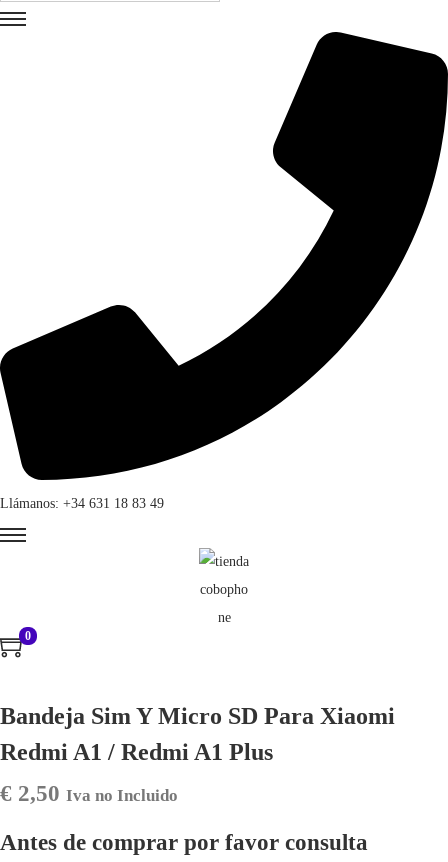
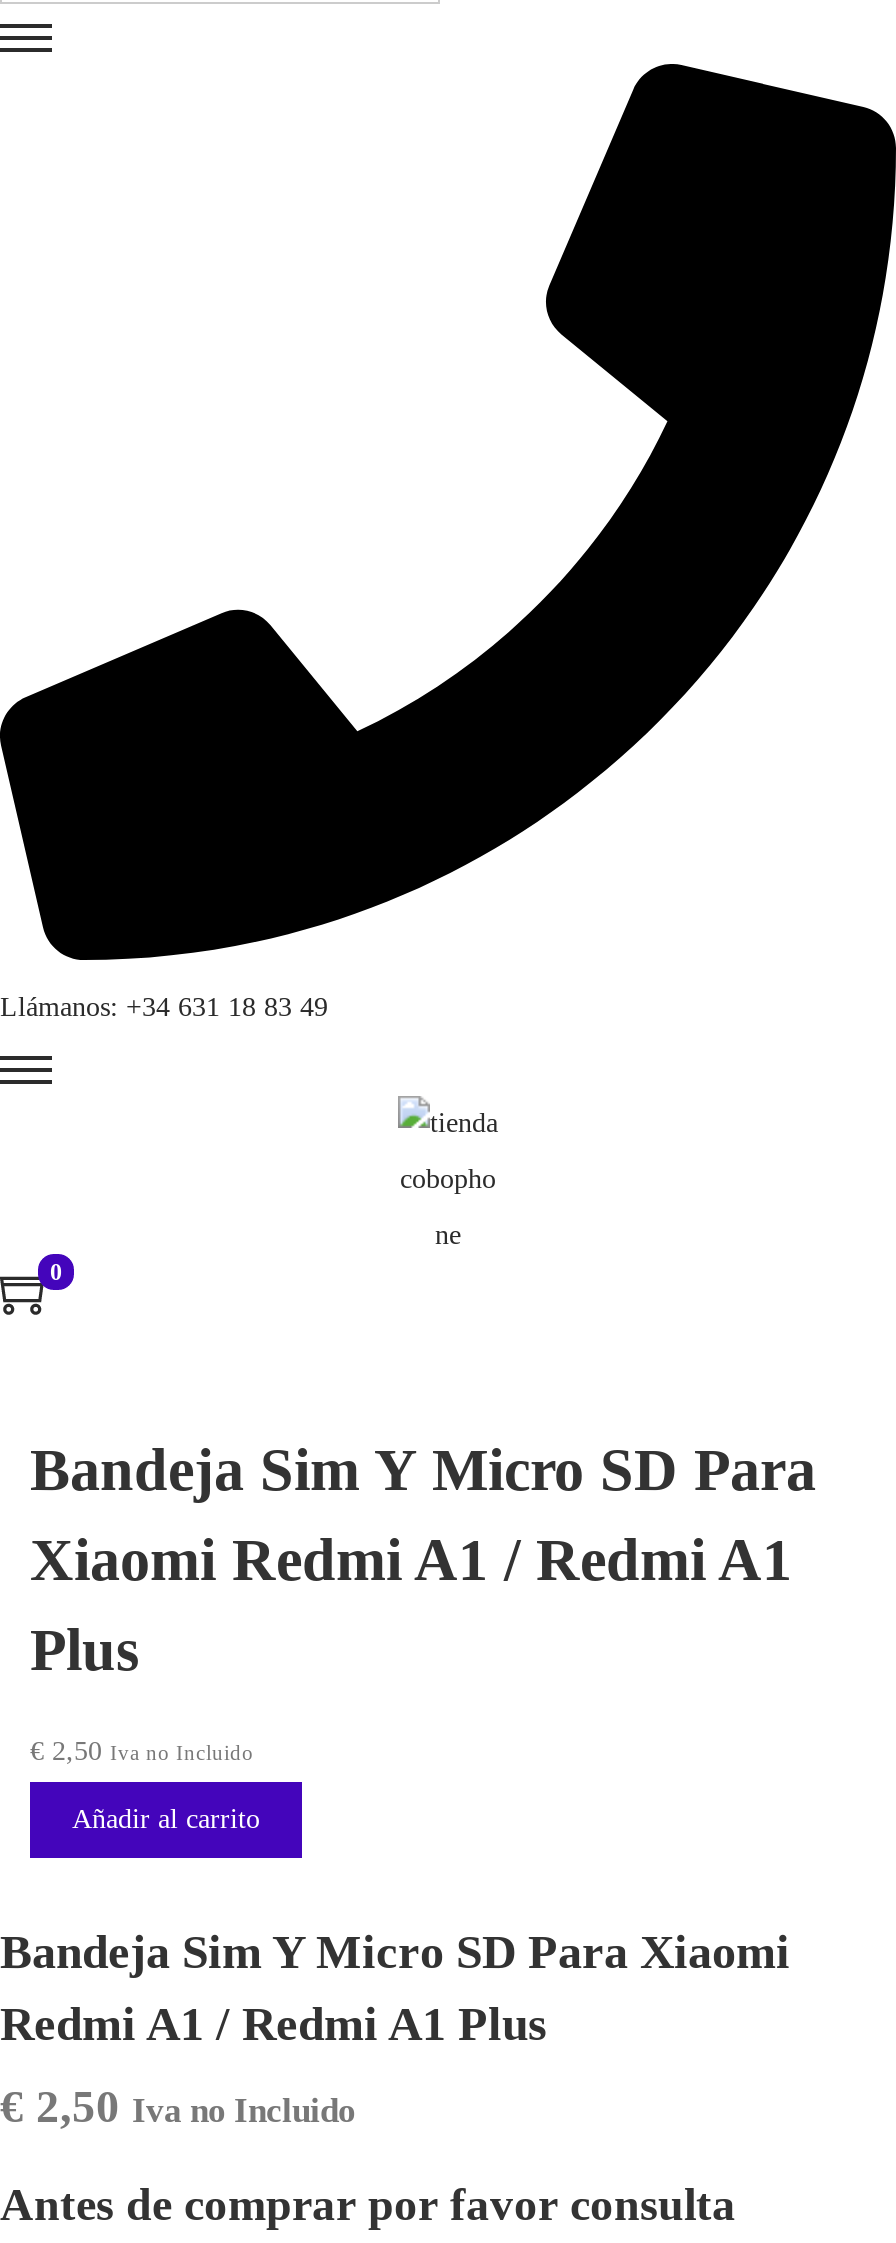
none -> [30,1437,816,1834] Bandeja Sim Y Micro SD Para | Xiaomi Redmi A1 / Redmi A1 | Plus | €2,50 Iva no Incluido | Añadir al carrito

